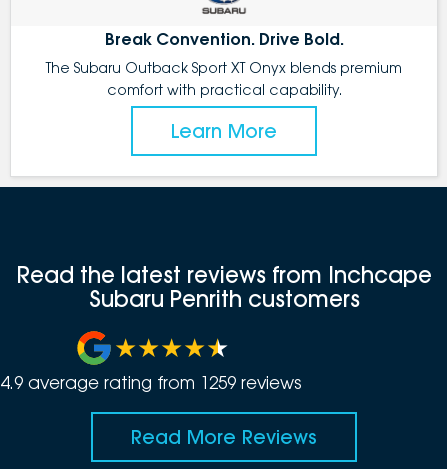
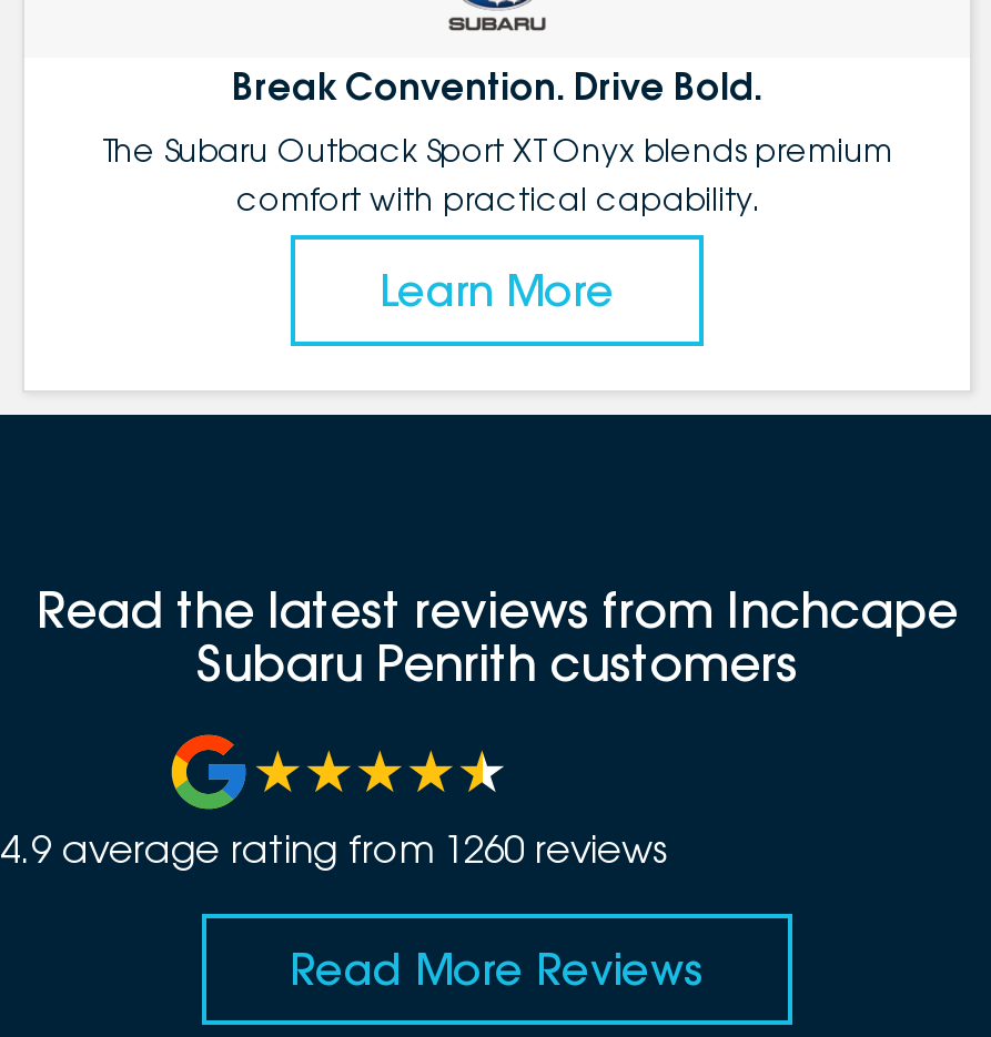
[0,372,302,393] 4.9 average rating from 1259 reviews -> [0,826,670,872] 4.9 average rating from 1260 reviews

